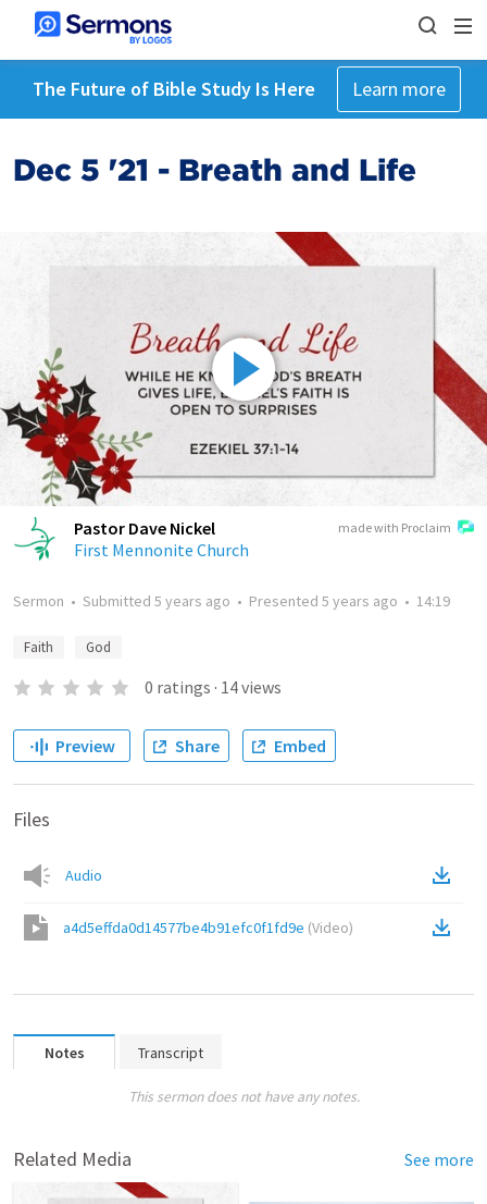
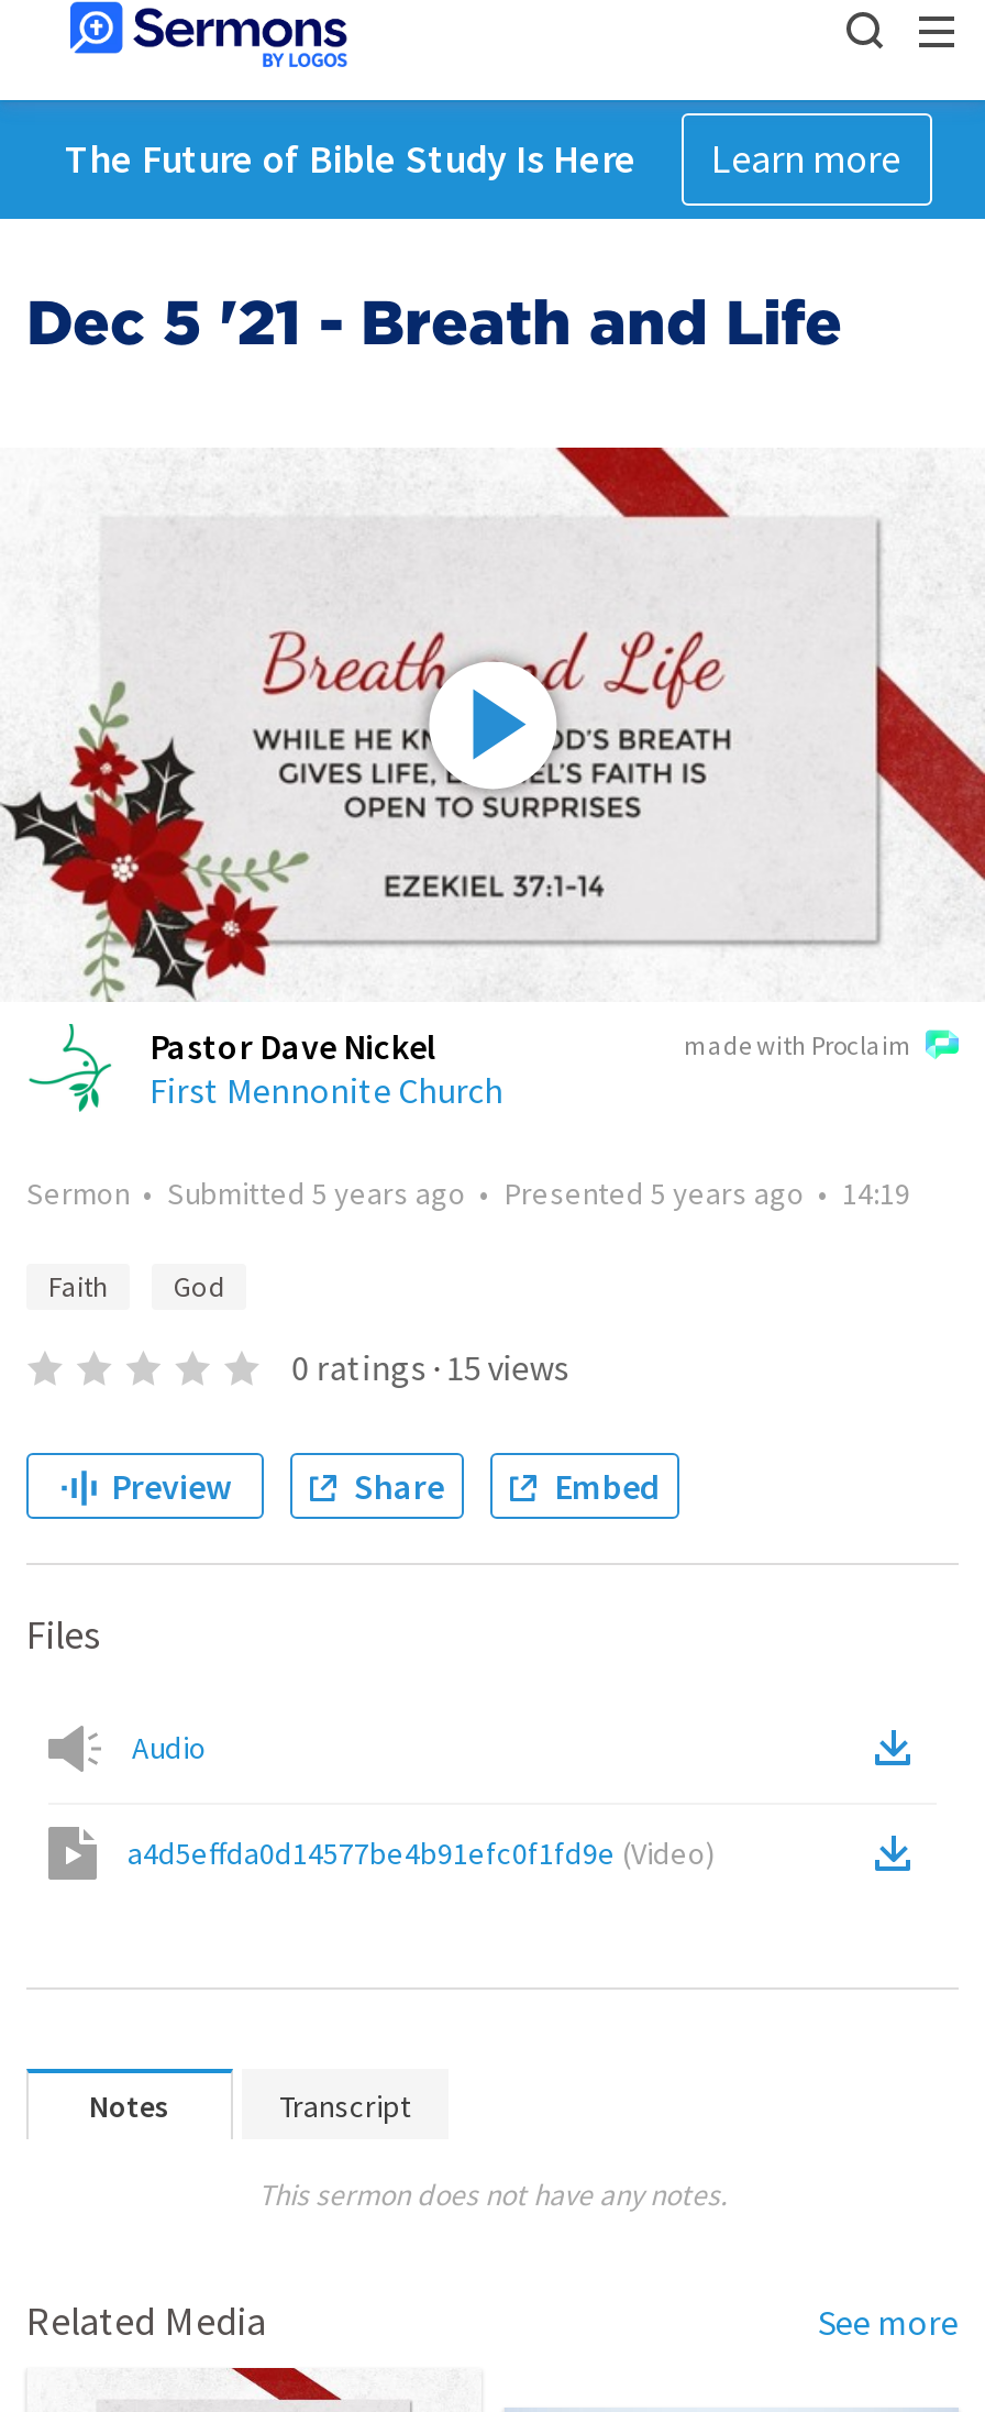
[144,676,281,698] 0 ratings · 14 views -> [292,1345,569,1389] 0 ratings · 15 views

